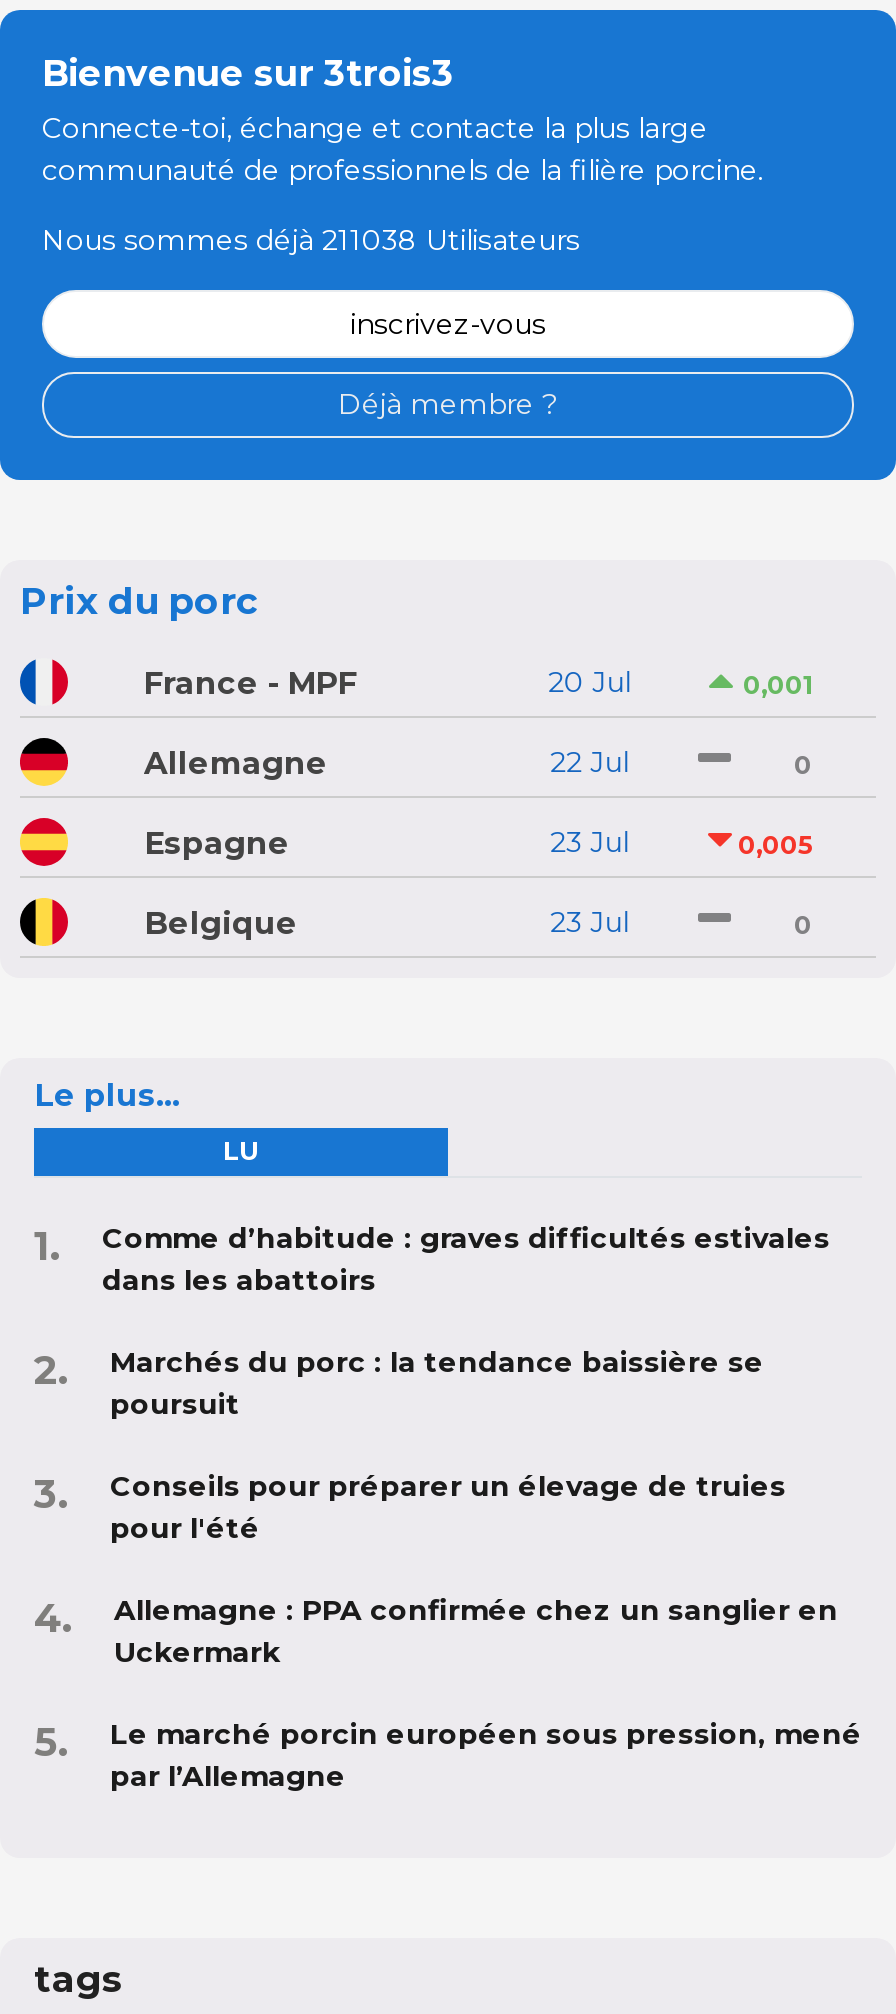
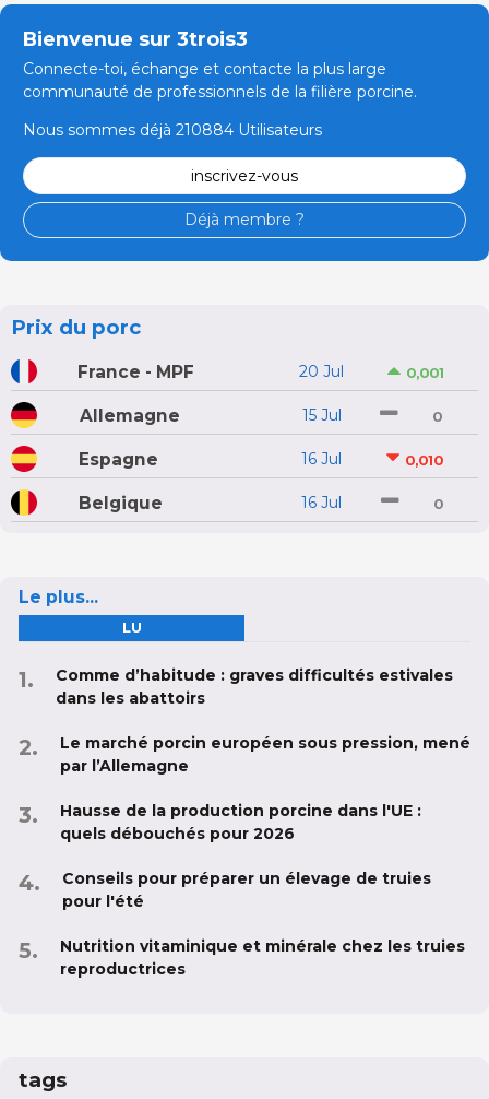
[42,223,580,259] Nous sommes déjà 211038 Utilisateurs -> [23,121,322,140] Nous sommes déjà 210884 Utilisateurs
[550,744,628,780] 22 Jul -> [302,405,341,425] 15 Jul
[550,824,628,860] 23 Jul -> [301,449,342,469] 16 Jul
[738,831,812,861] 0,005 -> [404,453,443,469] 0,010
[550,904,628,940] 23 Jul -> [301,493,342,512] 16 Jul
[110,1345,838,1671] Marchés du porc : la tendance baissière se | poursuit | Allemagne : PPA confirmée chez un sanglier en | Uckermark -> none
moved [110,1469,786,1547] -> [62,869,431,912]: Conseils pour préparer un élevage de truies | pour l'été
moved [110,1717,862,1795] -> [60,734,470,776]: Le marché porcin européen sous pression, mené | par l’Allemagne
none -> [60,801,465,979] Hausse de la production porcine dans l'UE : | quels débouchés pour 2026 | Nutrition vitaminique et minérale chez les truies | reproductrices

